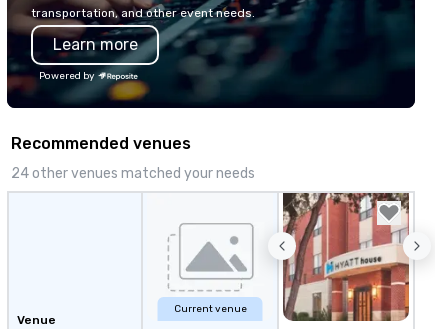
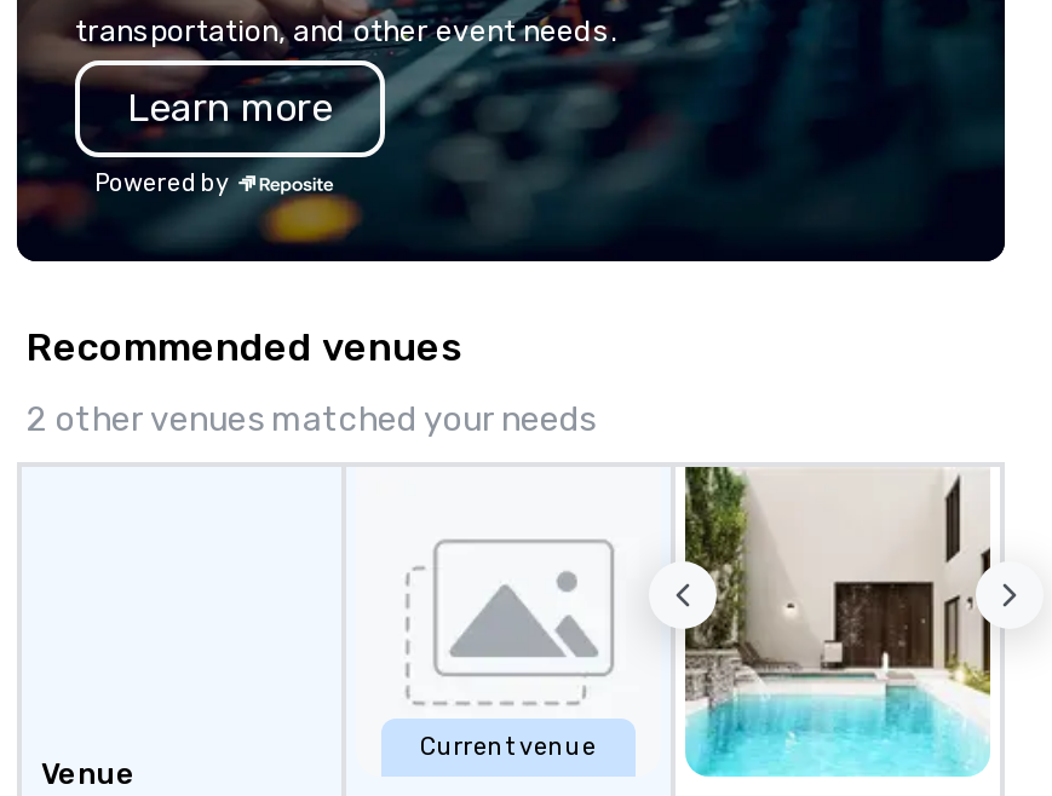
[11,165,255,182] 24 other venues matched your needs -> [27,399,596,440] 2 other venues matched your needs
[282,192,410,322] [image] -> [683,467,993,779] [image]

